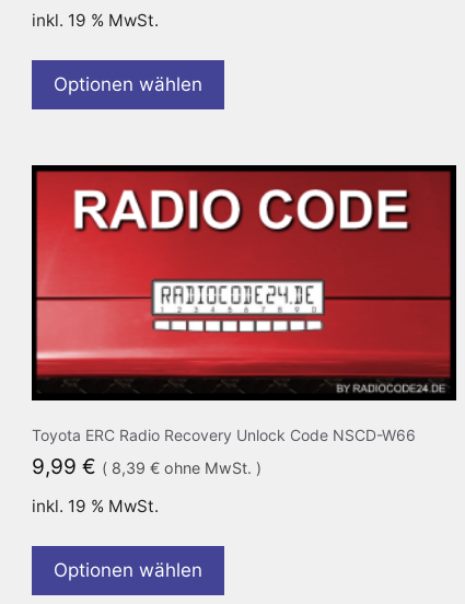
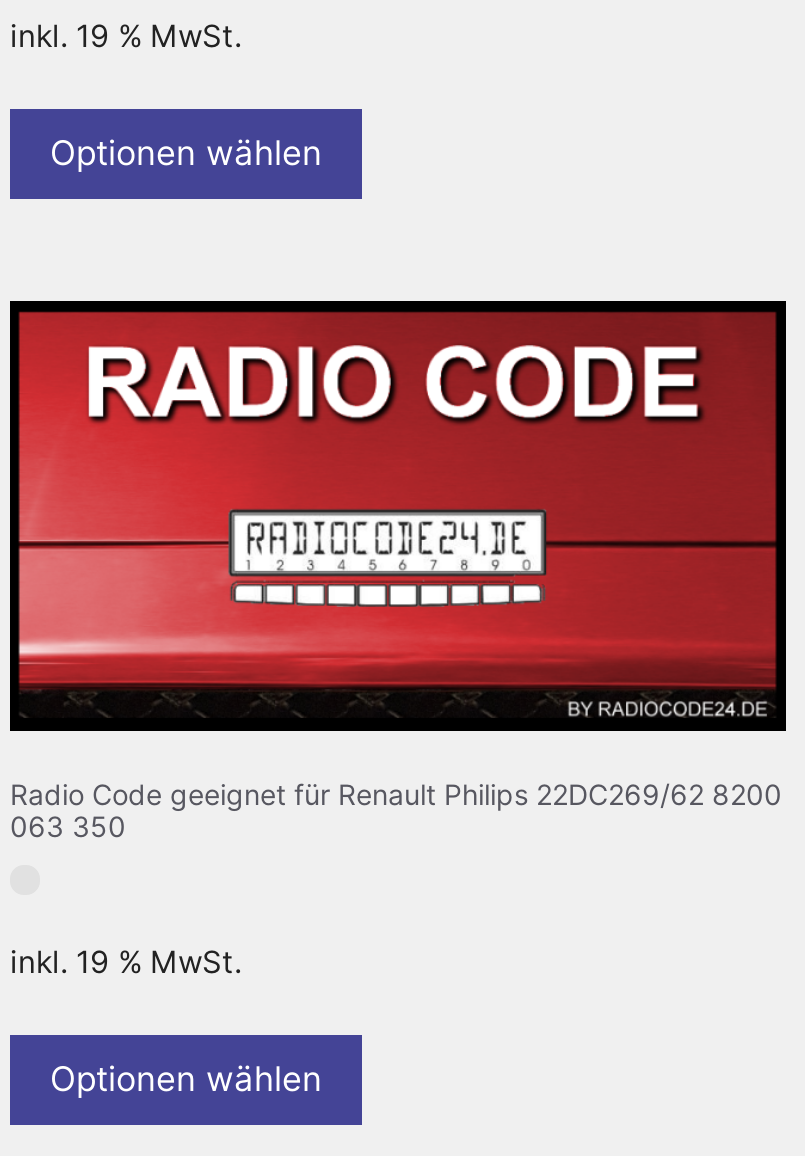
[32,425,416,479] Toyota ERC Radio Recovery Unlock Code NSCD-W66 | 9,99 € (8,39 €ohne MwSt. ) -> [10,777,782,843] Radio Code geeignet für Renault Philips 22DC269/62 8200 | 063 350

